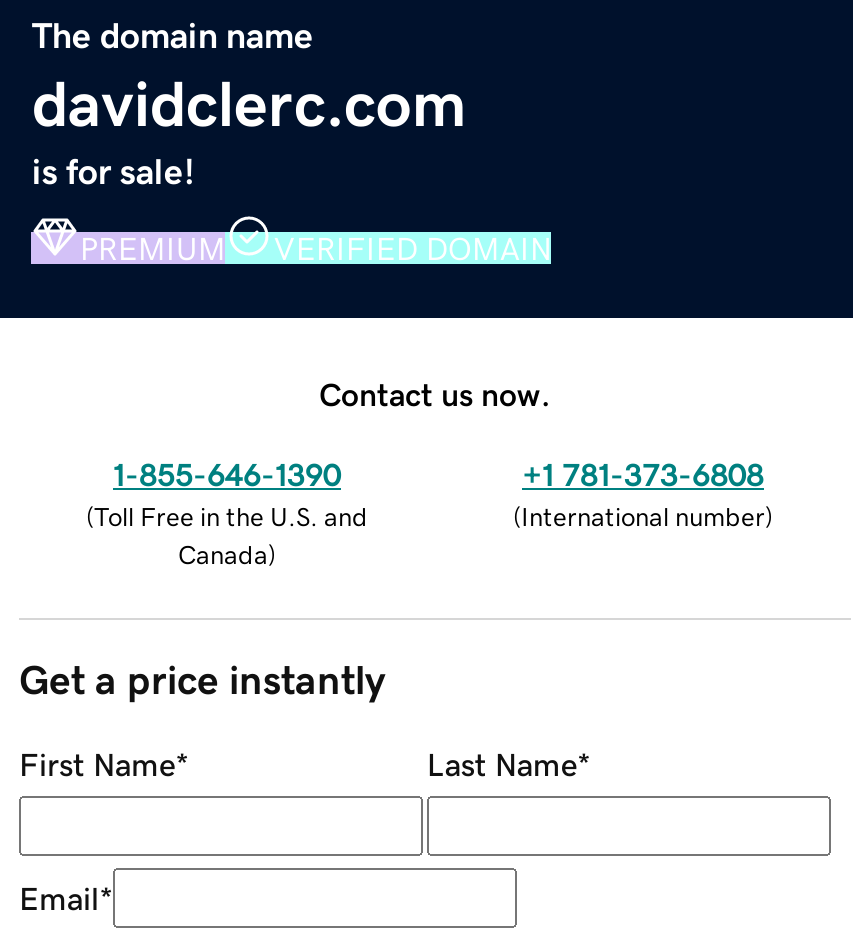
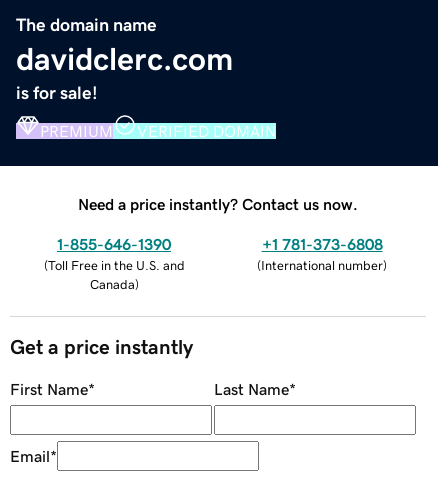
[319,377,551,409] Contact us now. -> [78,196,358,212] Need a price instantly? Contact us now.

